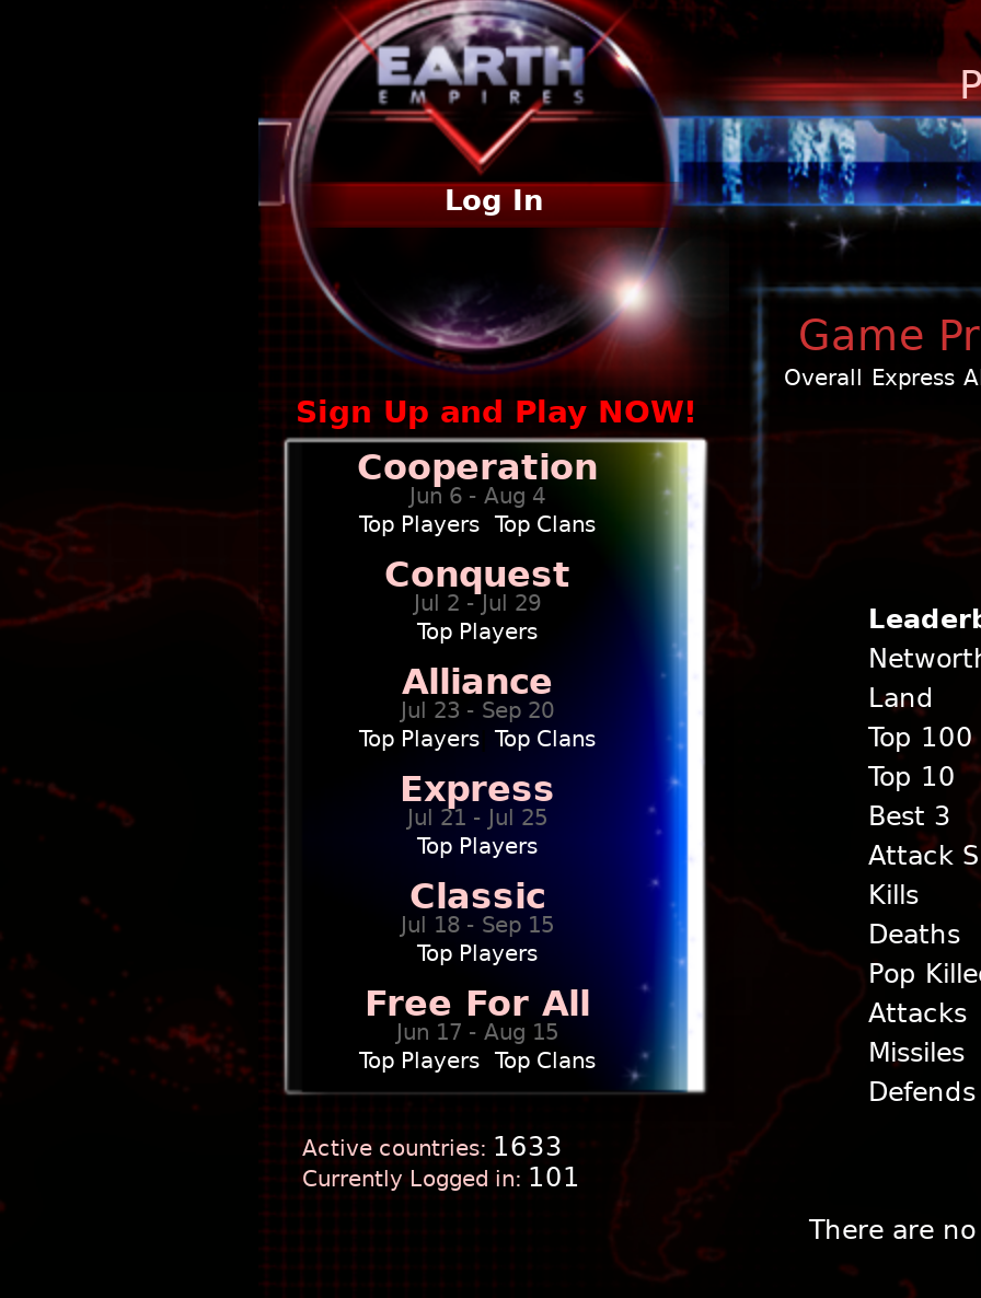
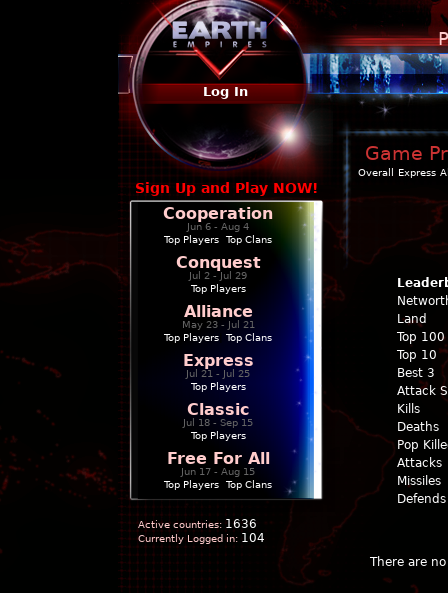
[401,698,554,722] Jul 23 - Sep 20 -> [181,319,254,330] May 23 - Jul 21
[302,1132,563,1162] Active countries: 1633 -> [138,517,257,531] Active countries: 1636
[302,1162,580,1193] Currently Logged in: 101 -> [138,531,265,545] Currently Logged in: 104

